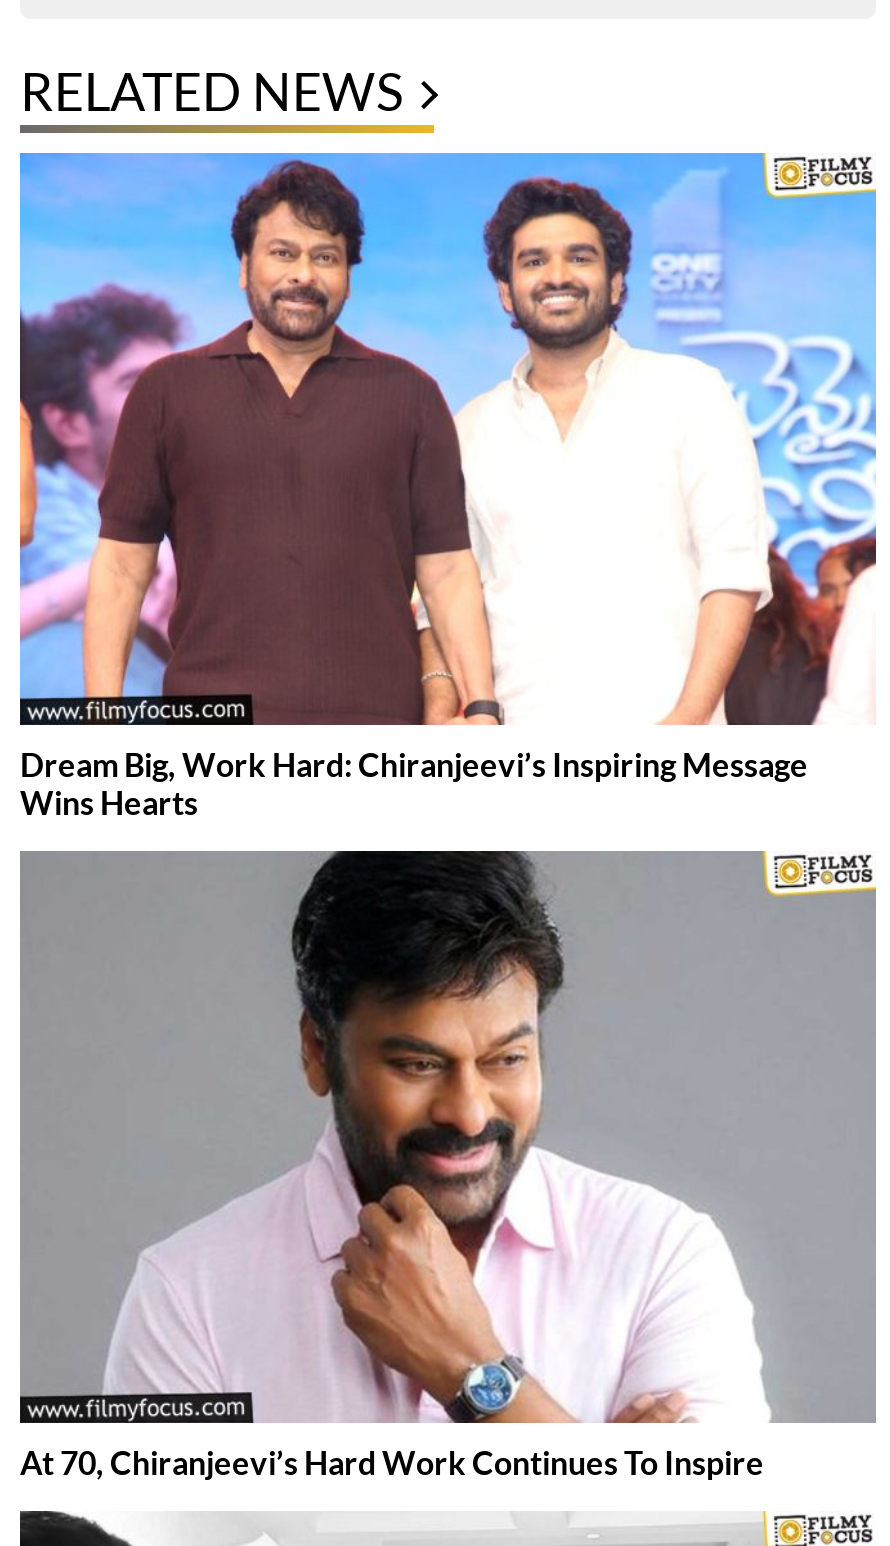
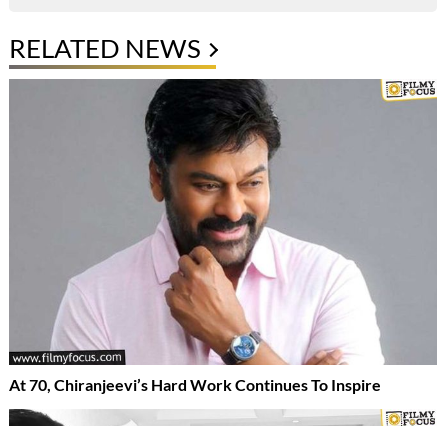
[18,151,876,821] [image] | Dream Big, Work Hard: Chiranjeevi’s Inspiring Message | Wins Hearts -> none

